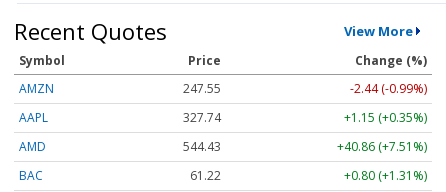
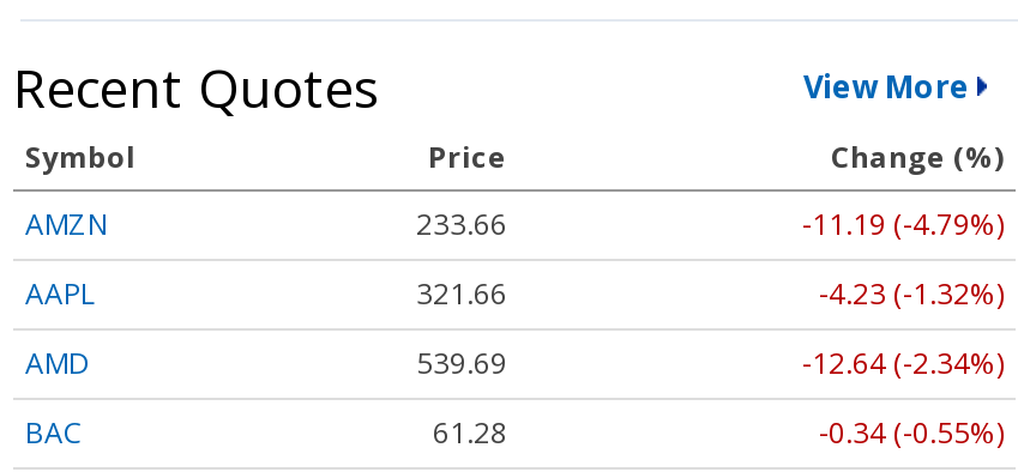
[183,80,221,97] 247.55 -> [416,204,507,245] 233.66
[350,80,427,97] -2.44 (-0.99%) -> [802,204,1004,245] -11.19 (-4.79%)
[183,109,221,126] 327.74 -> [416,274,507,314] 321.66
[344,109,427,126] +1.15 (+0.35%) -> [819,274,1004,314] -4.23 (-1.32%)
[183,138,221,155] 544.43 -> [416,343,507,384] 539.69
[337,138,427,155] +40.86 (+7.51%) -> [802,343,1004,384] -12.64 (-2.34%)
[190,167,221,184] 61.22 -> [433,413,507,453] 61.28
[344,167,427,184] +0.80 (+1.31%) -> [819,413,1004,453] -0.34 (-0.55%)

